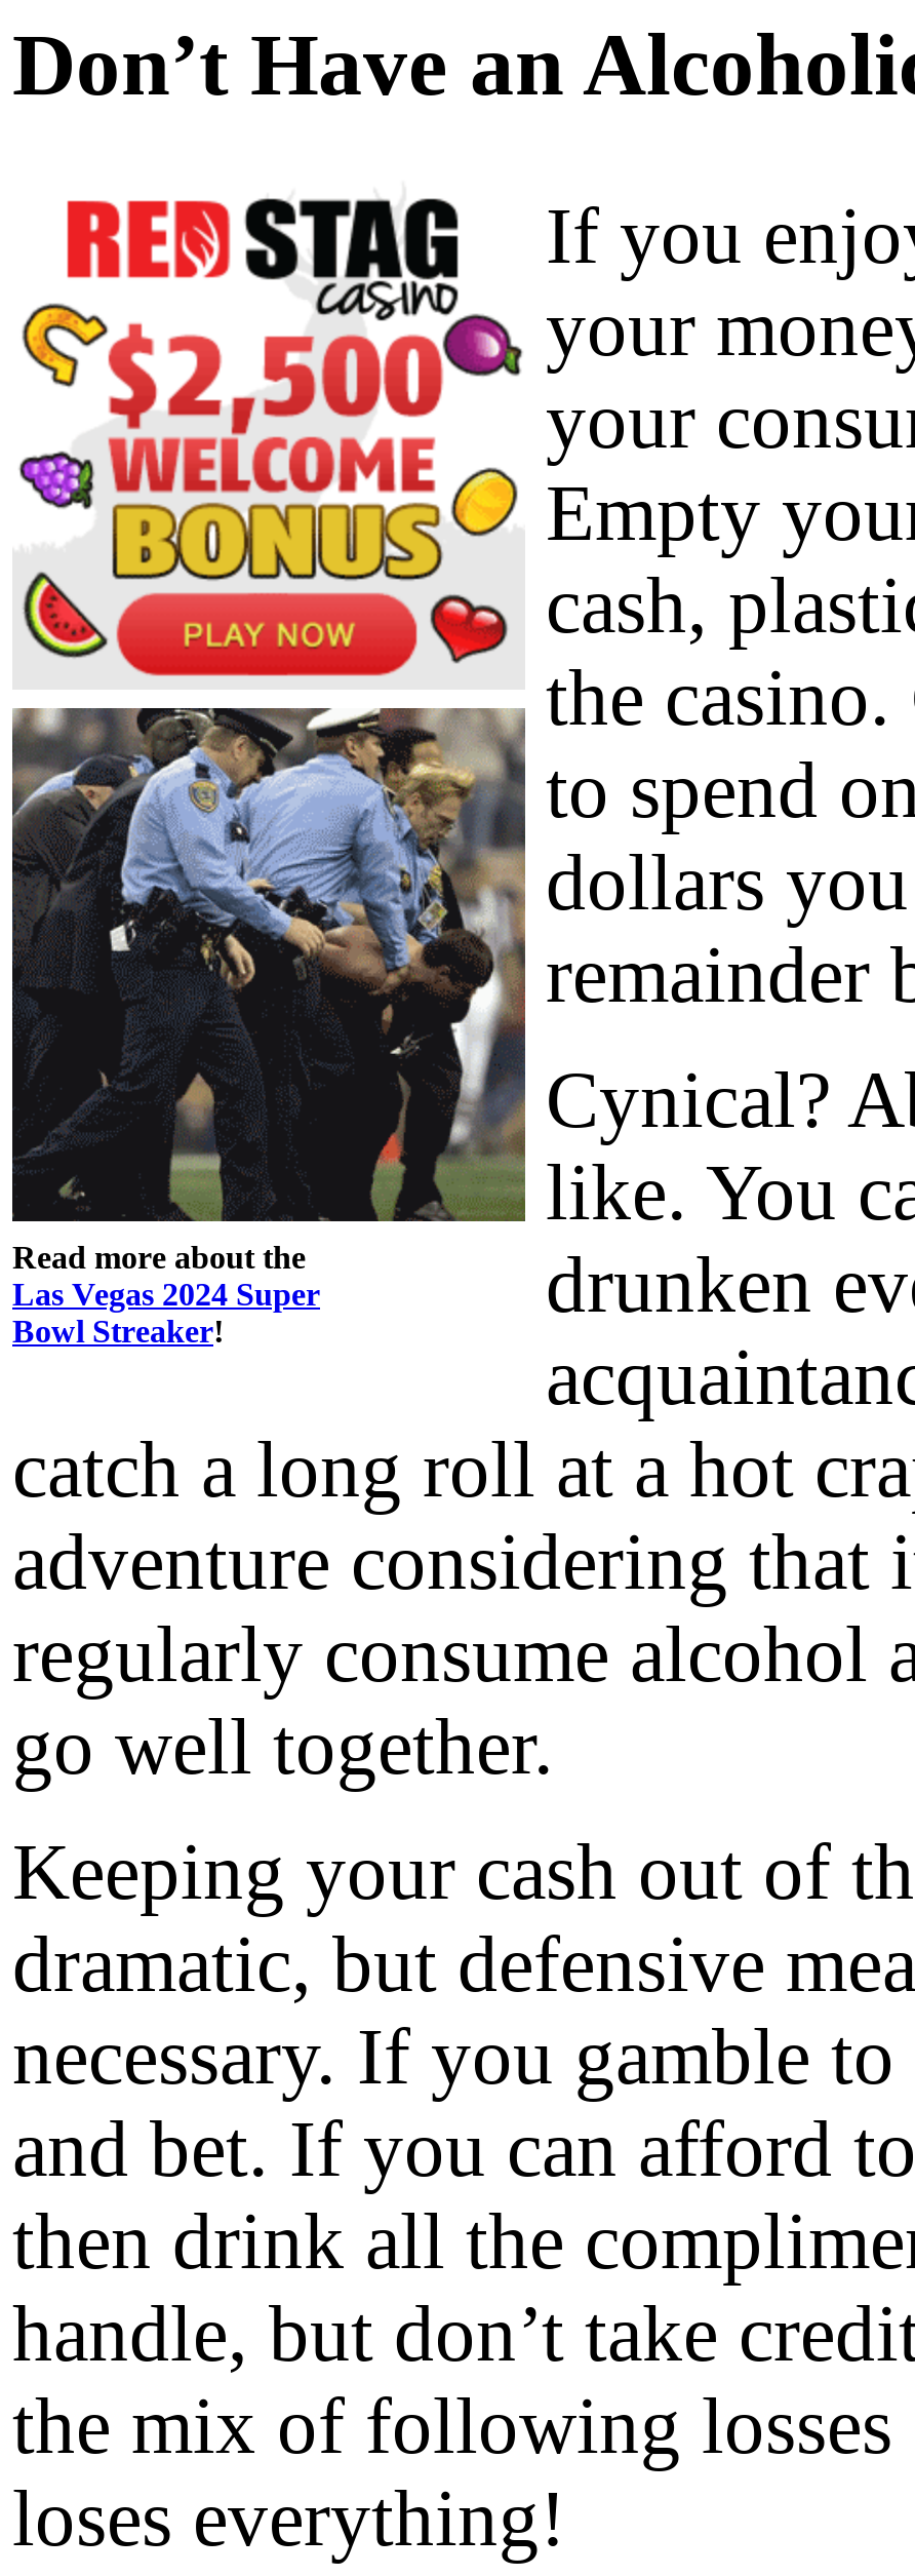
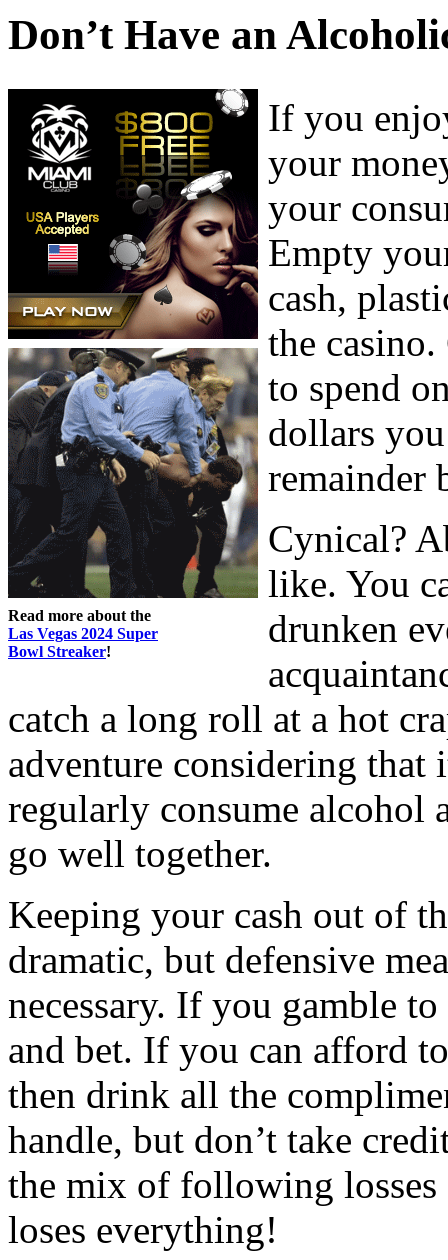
[12,177,525,690] [image] -> [7,88,259,340] [image]

